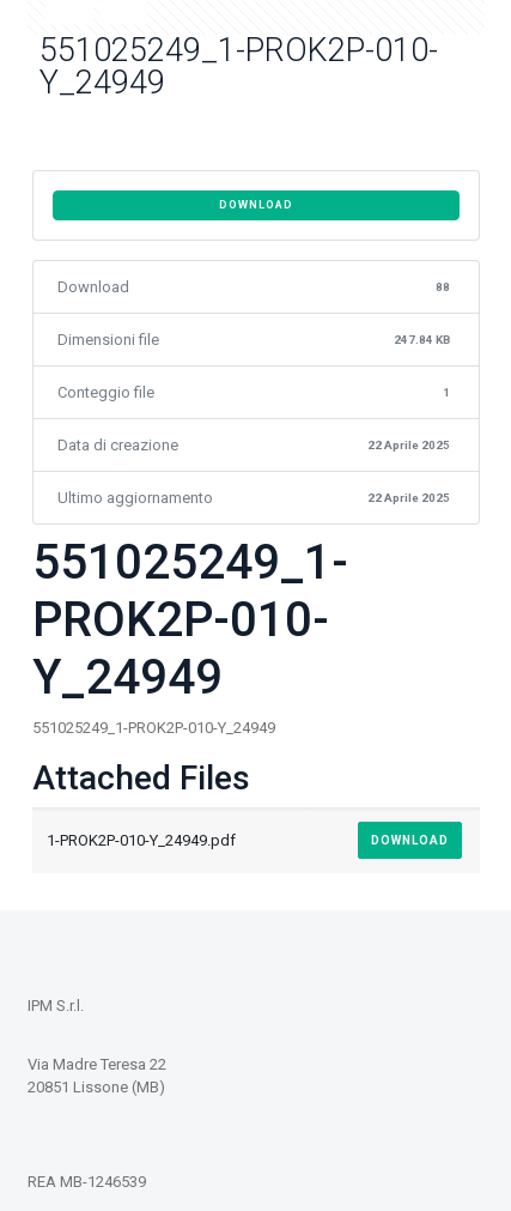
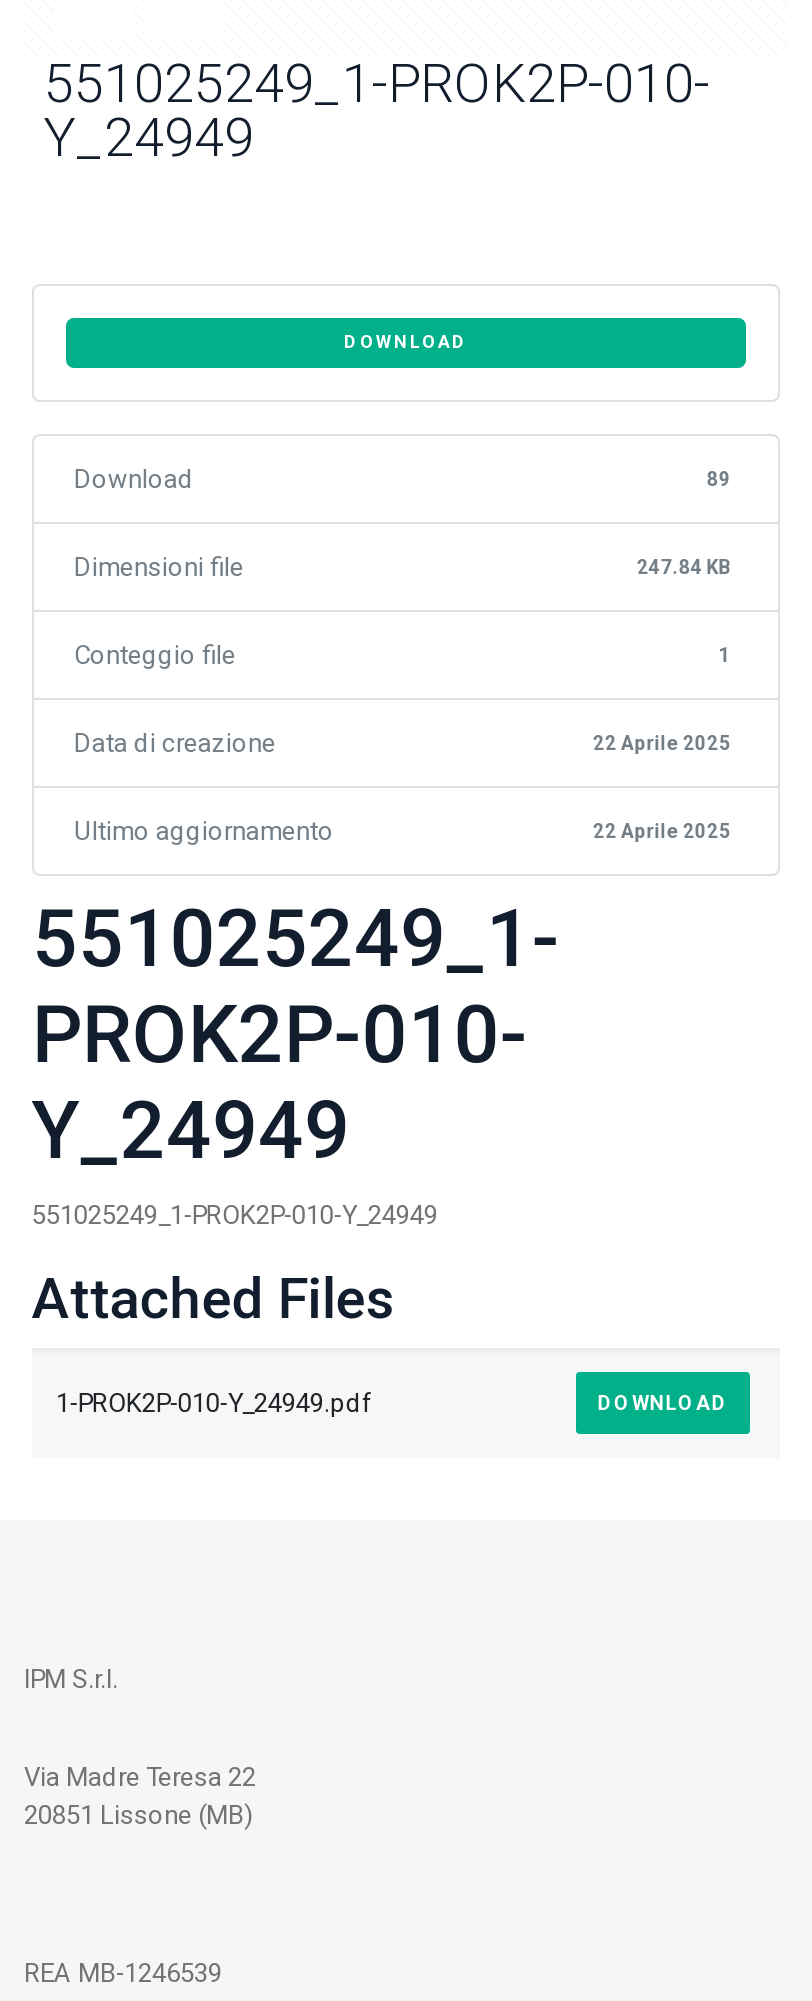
[436,280,450,293] 88 -> [707,468,731,490] 89

